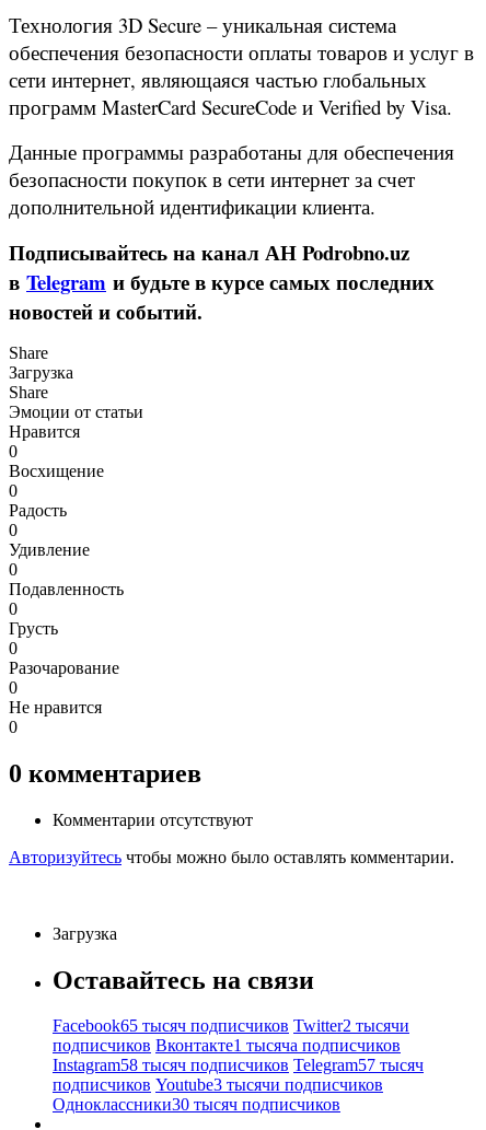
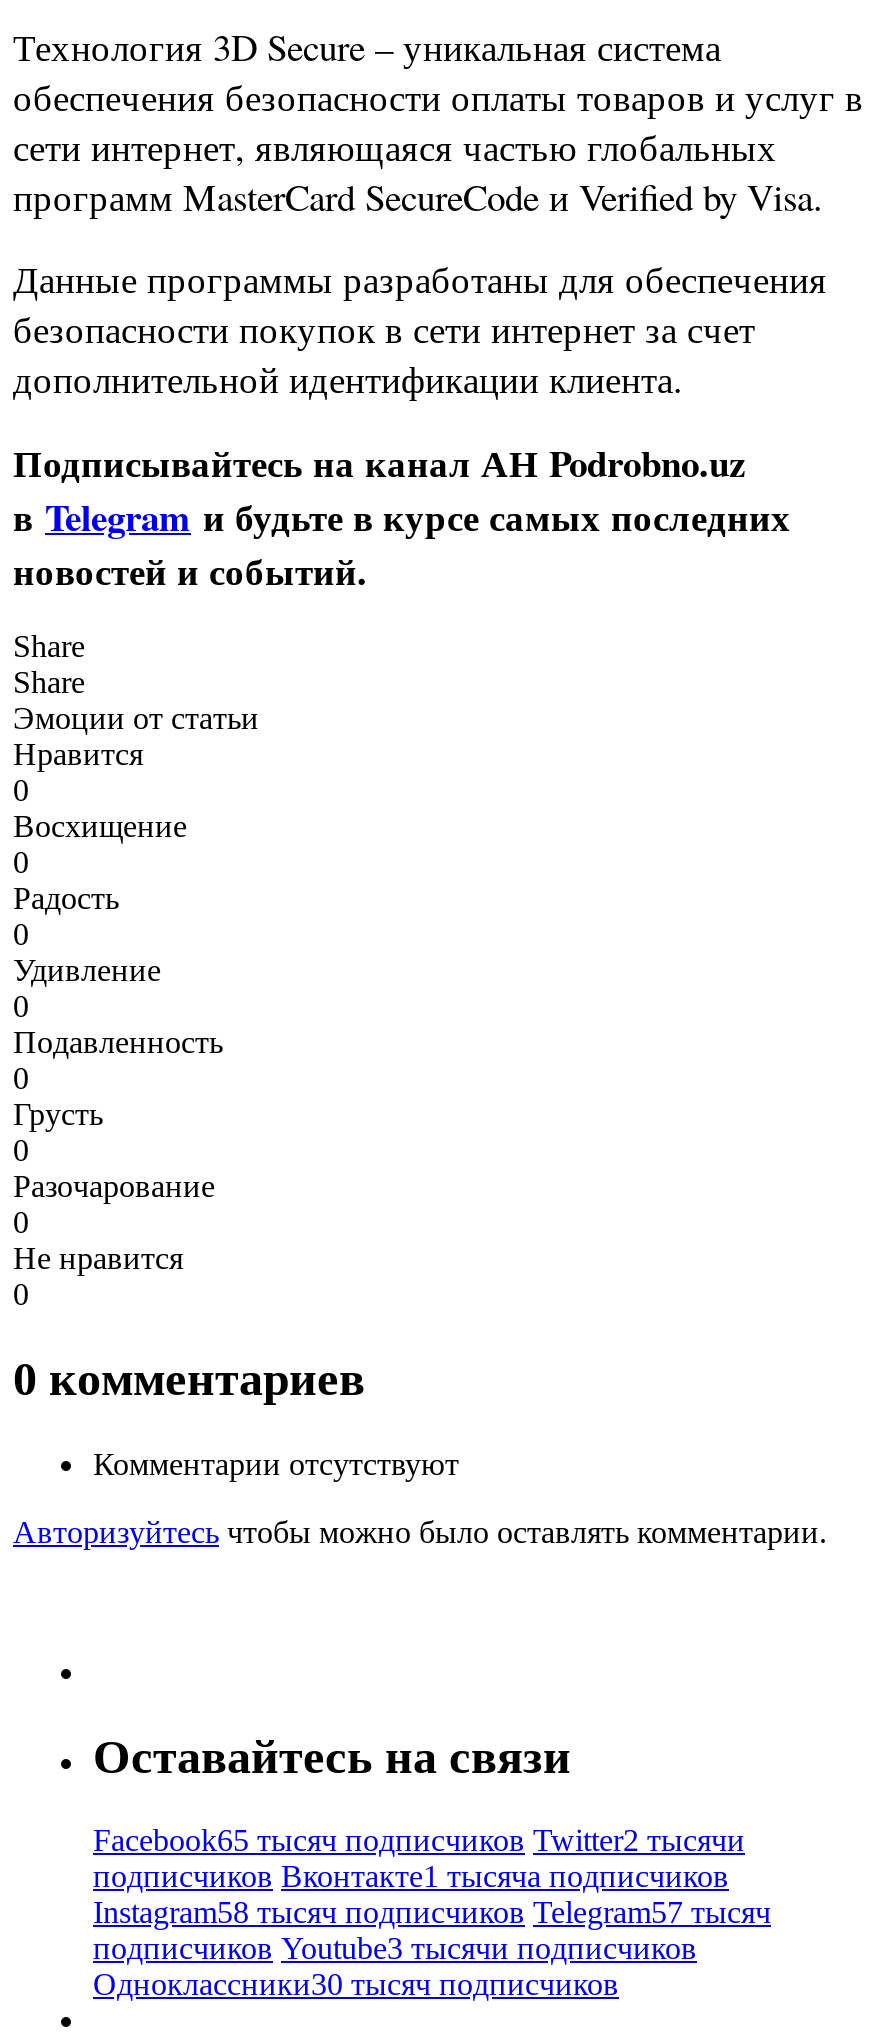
[9,363,73,382] Загрузка -> none
[53,924,117,943] Загрузка -> none

